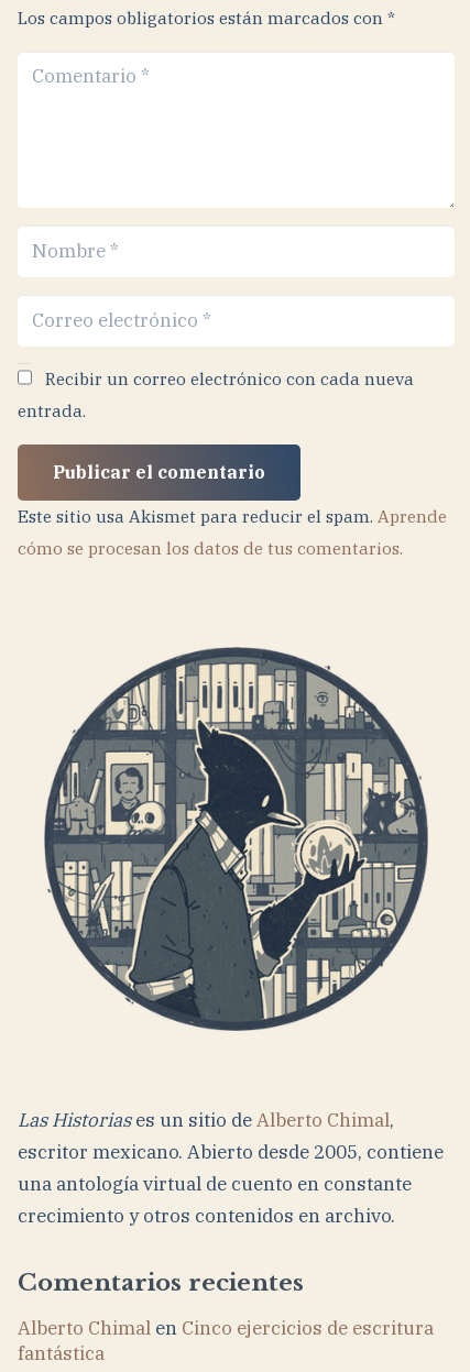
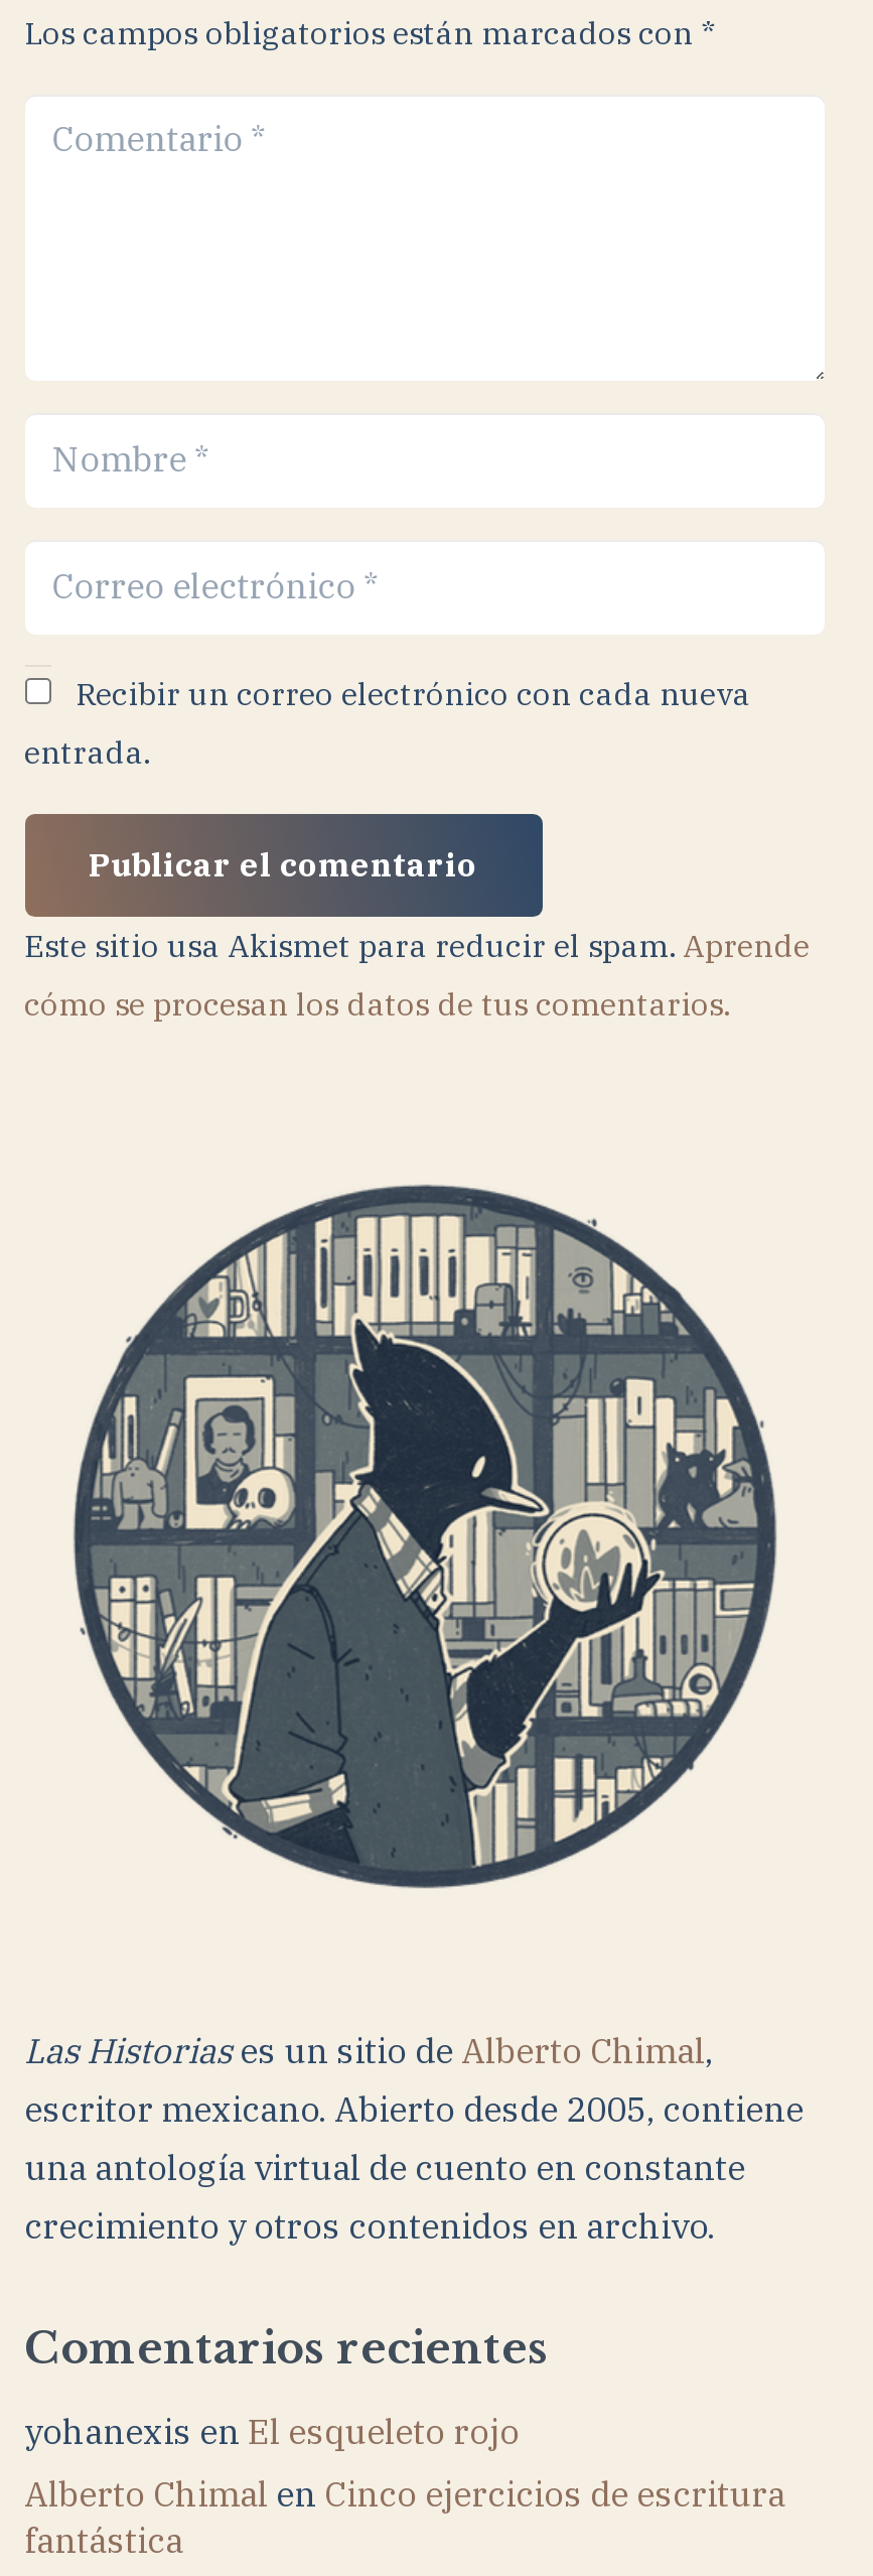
none -> [24,2409,520,2453] yohanexis en El esqueleto rojo

